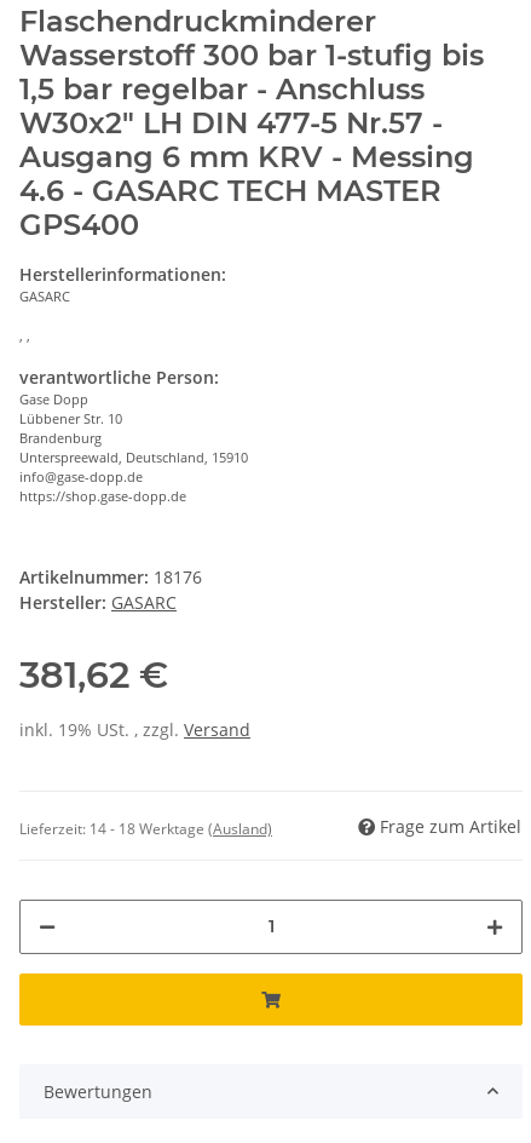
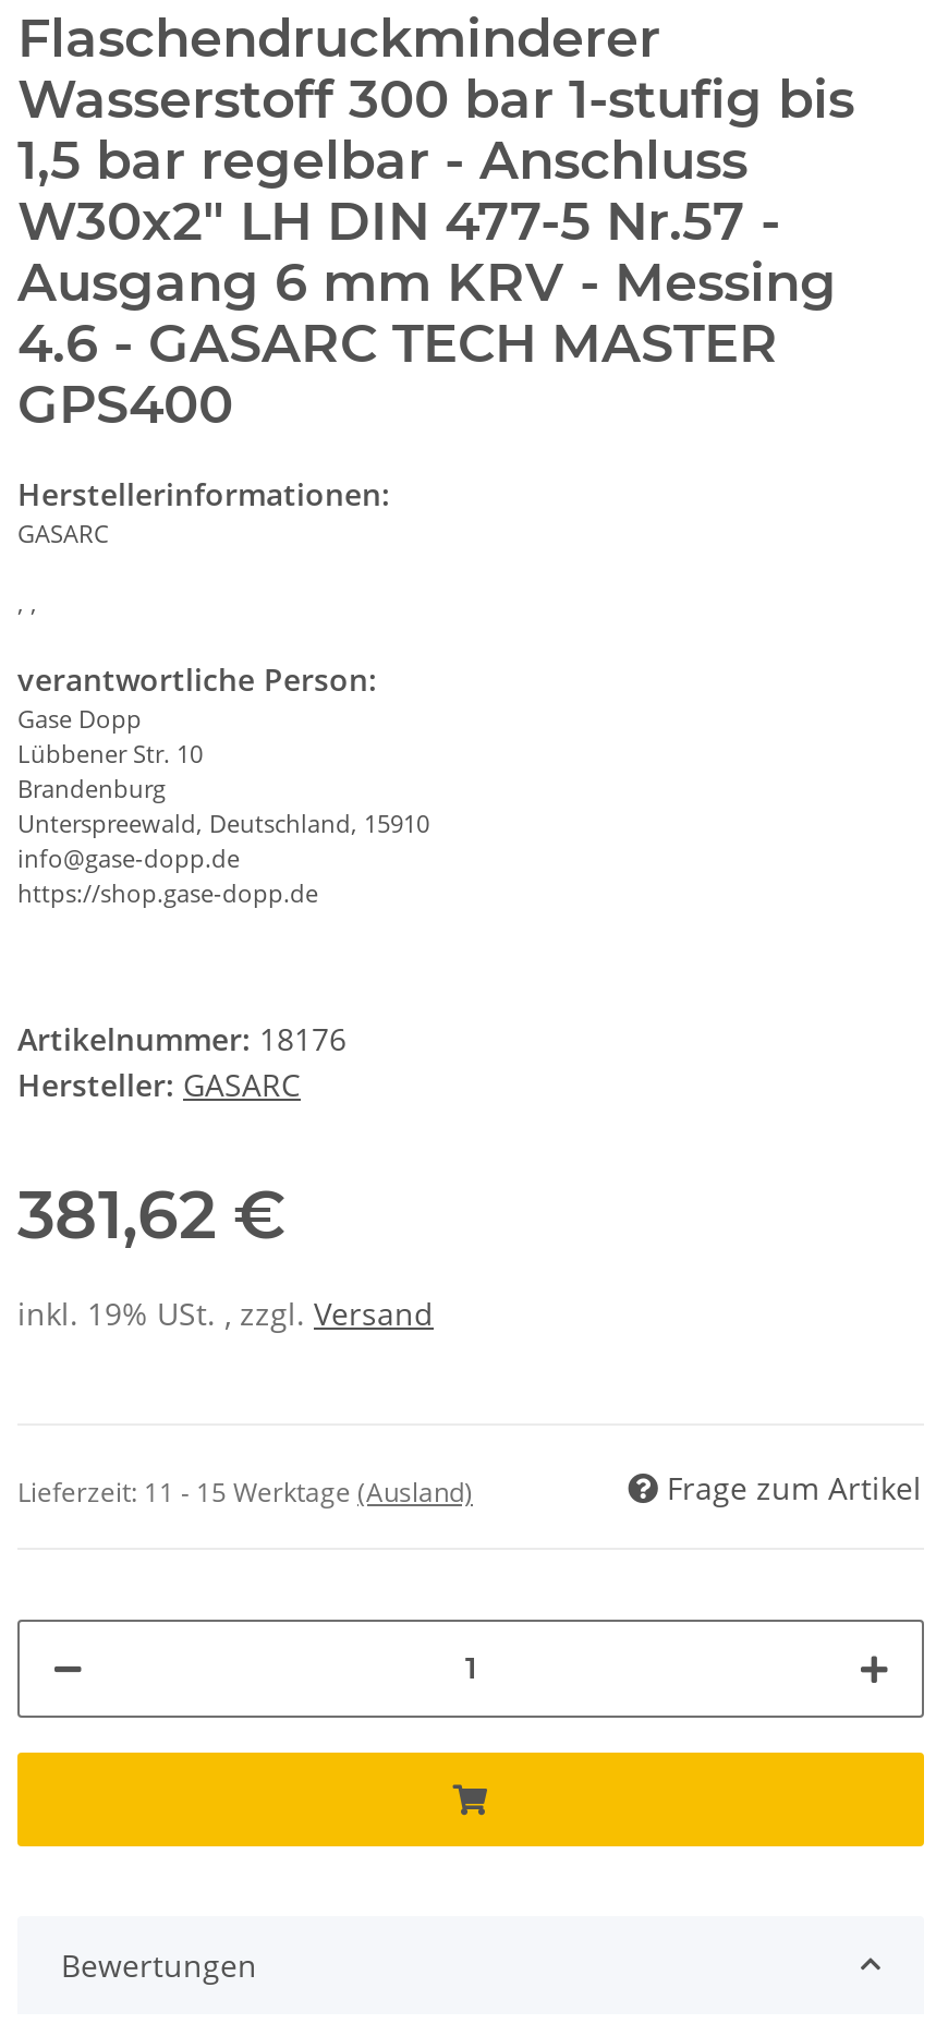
[19,818,272,838] Lieferzeit: 14 - 18 Werktage (Ausland) -> [17,1473,473,1510] Lieferzeit: 11 - 15 Werktage (Ausland)

